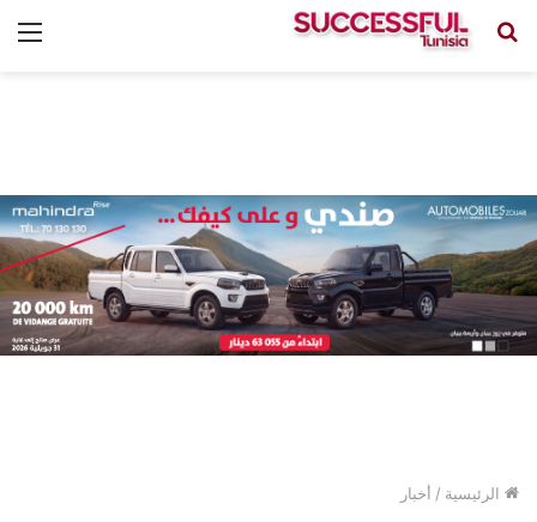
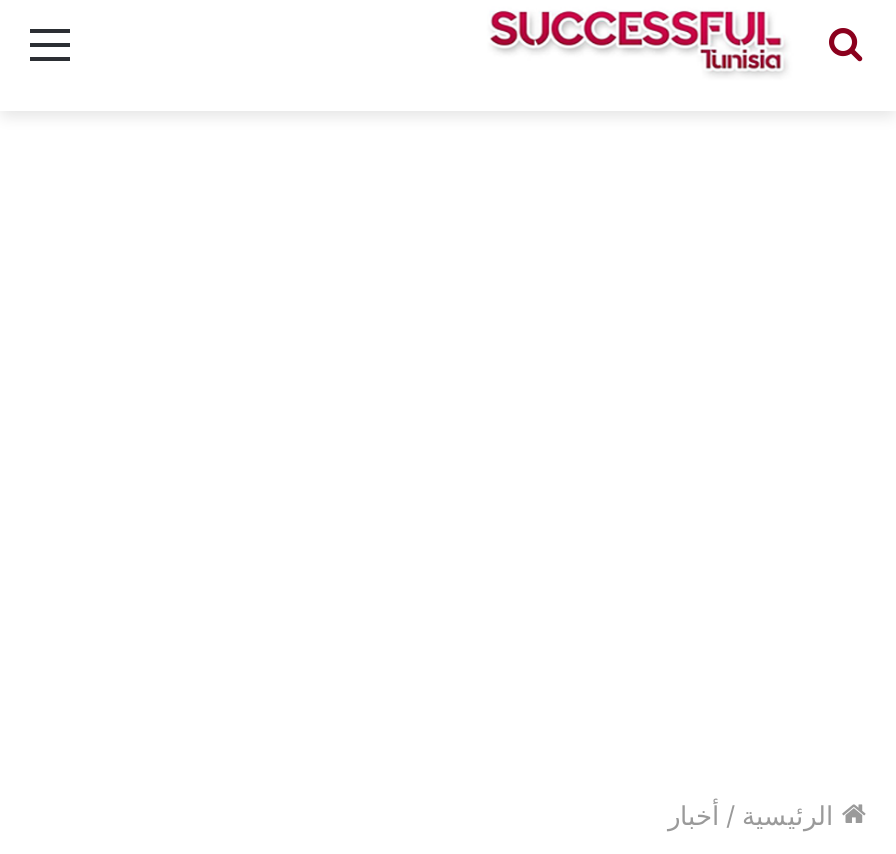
[4,194,533,357] [image] -> none

